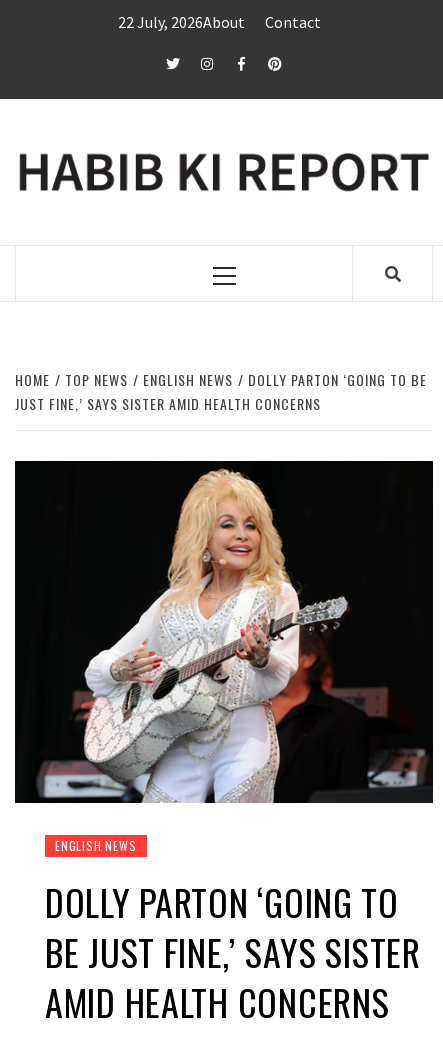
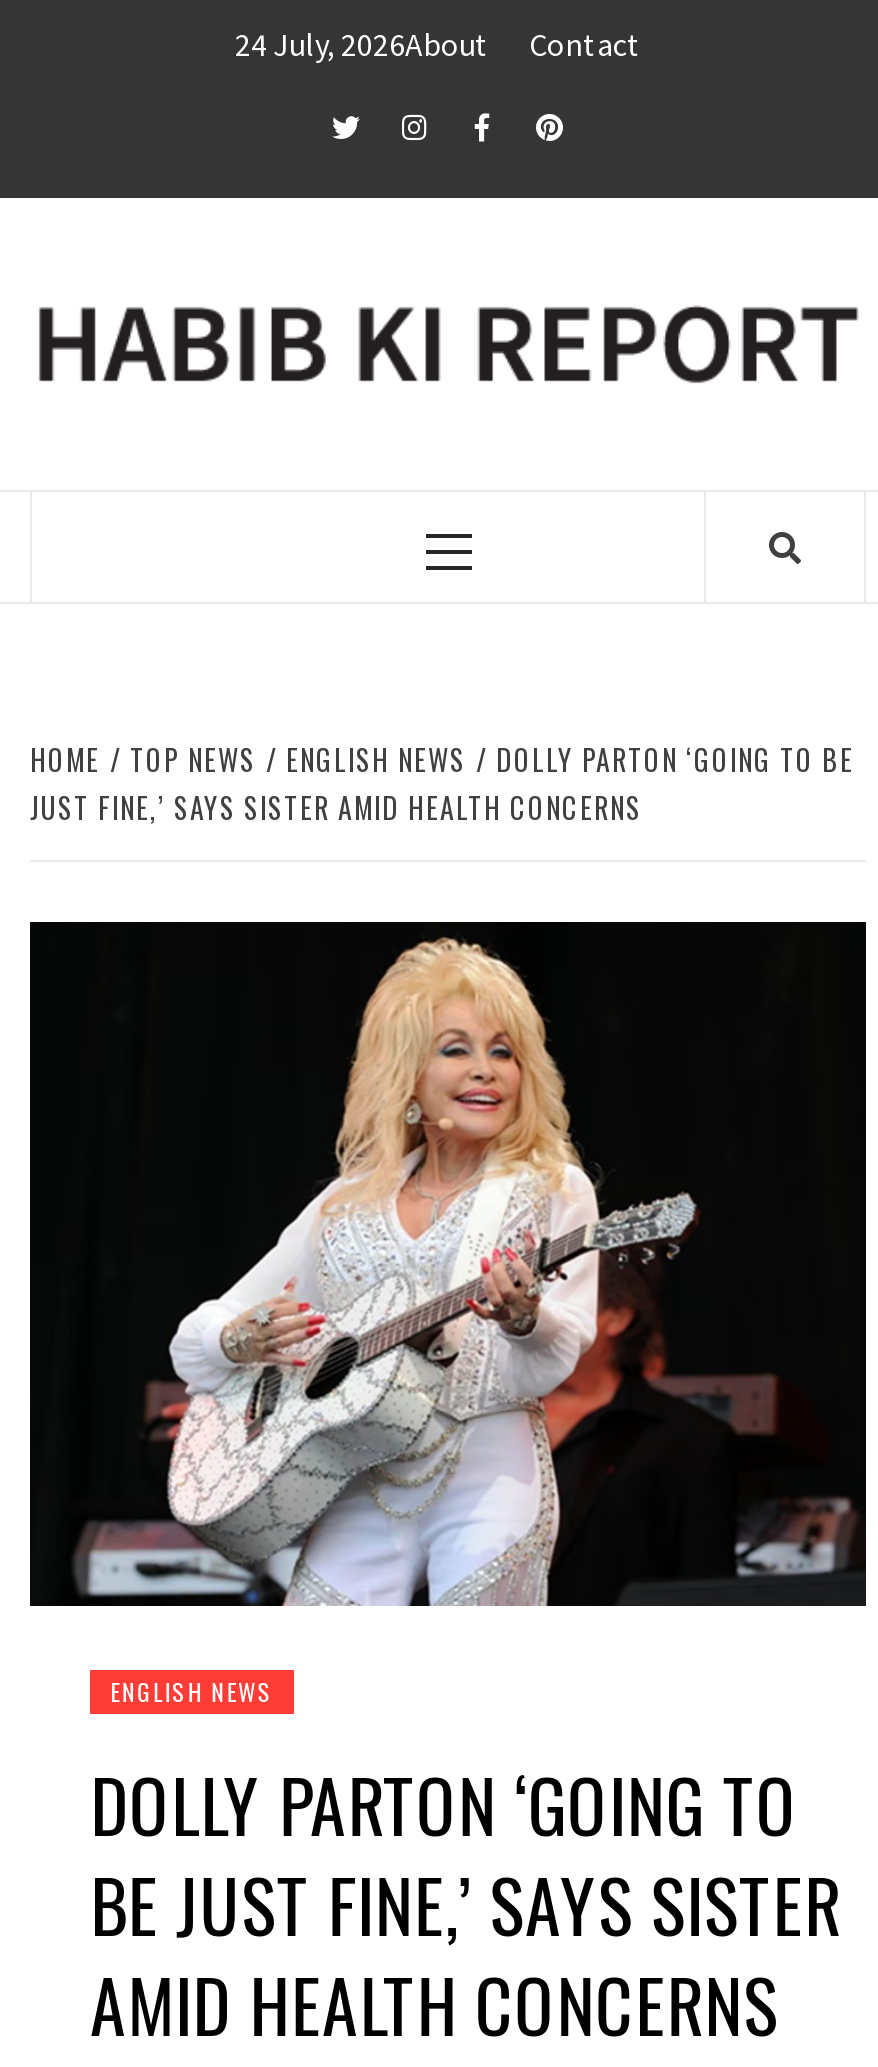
[117,12,320,32] 22 July, 2026About Contact -> [235,24,641,64] 24 July, 2026About Contact

